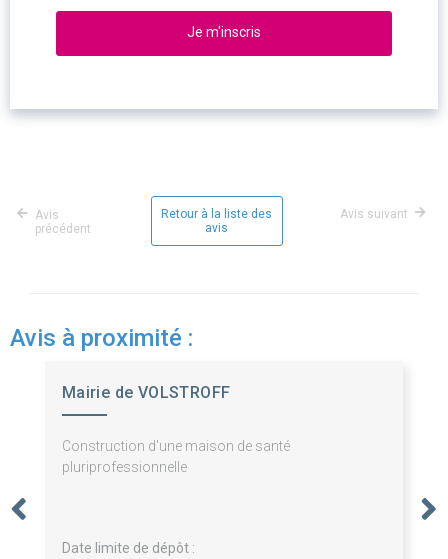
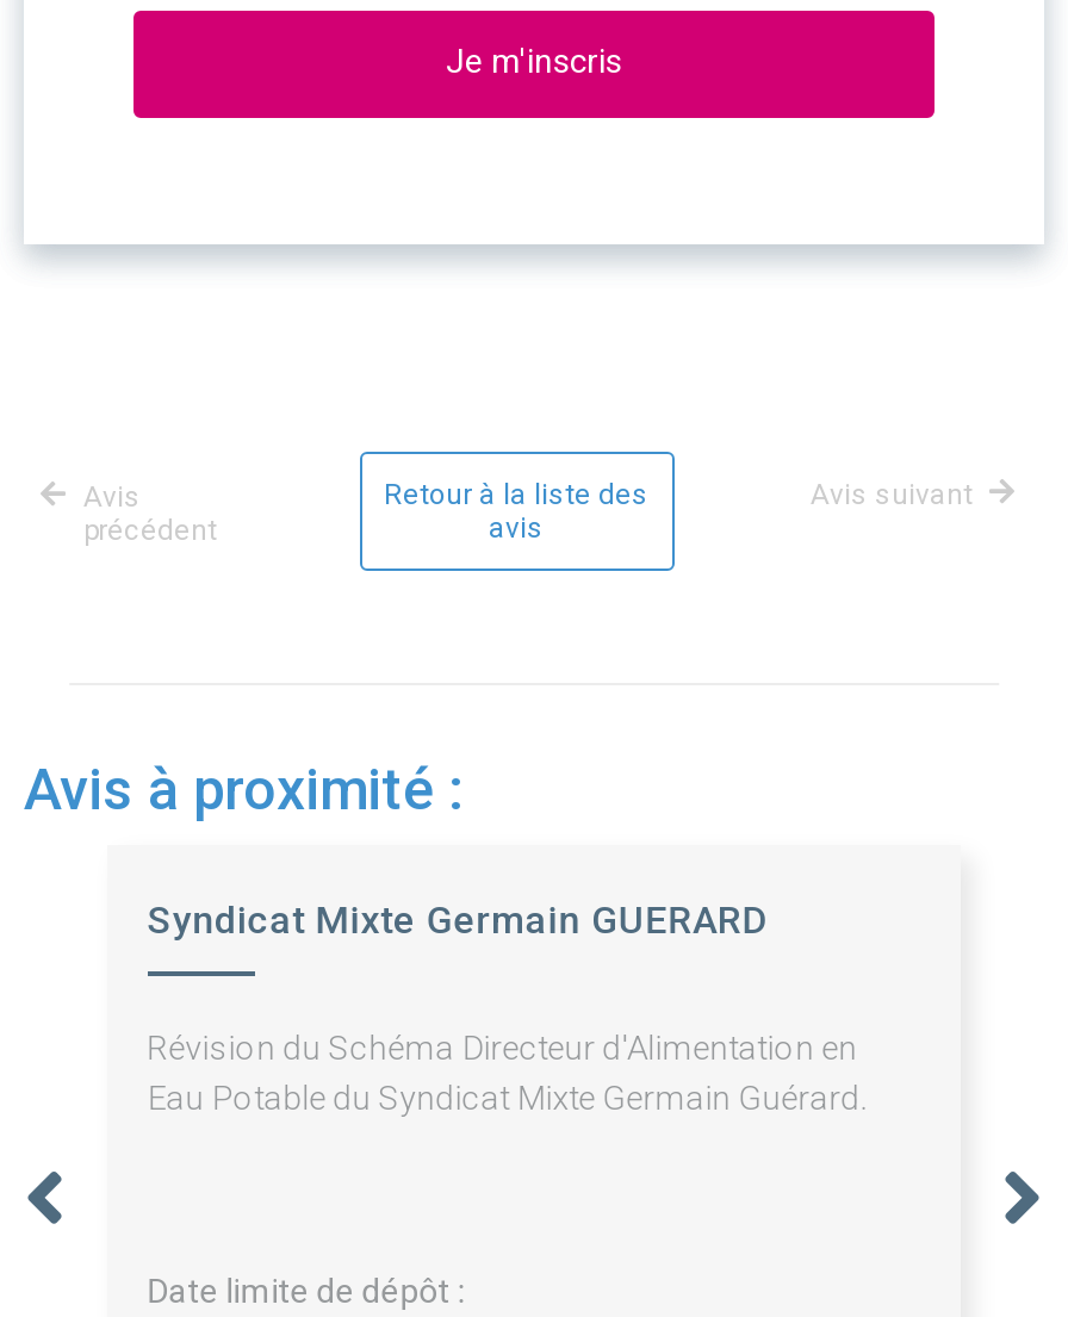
[62,383,230,402] Mairie de VOLSTROFF -> [147,898,770,944] Syndicat Mixte Germain GUERARD
[62,438,290,475] Construction d'une maison de santé | pluriprofessionnelle -> [147,1030,867,1118] Révision du Schéma Directeur d'Alimentation en | Eau Potable du Syndicat Mixte Germain Guérard.

